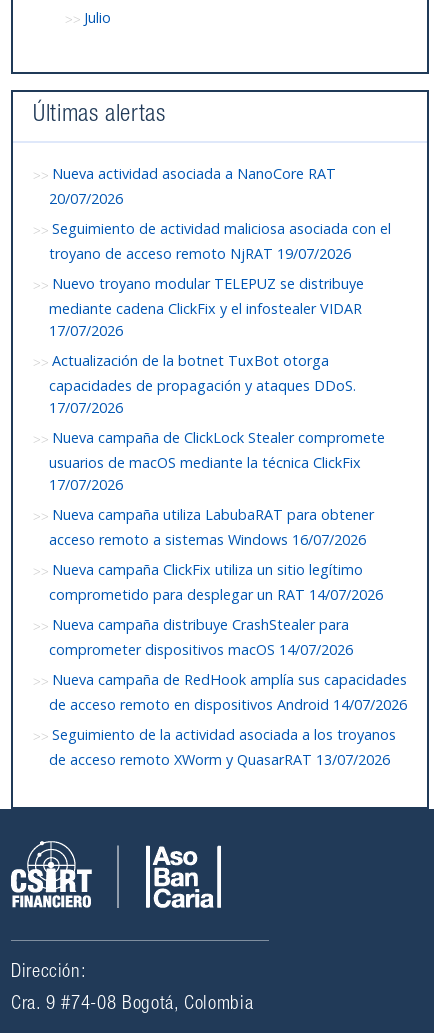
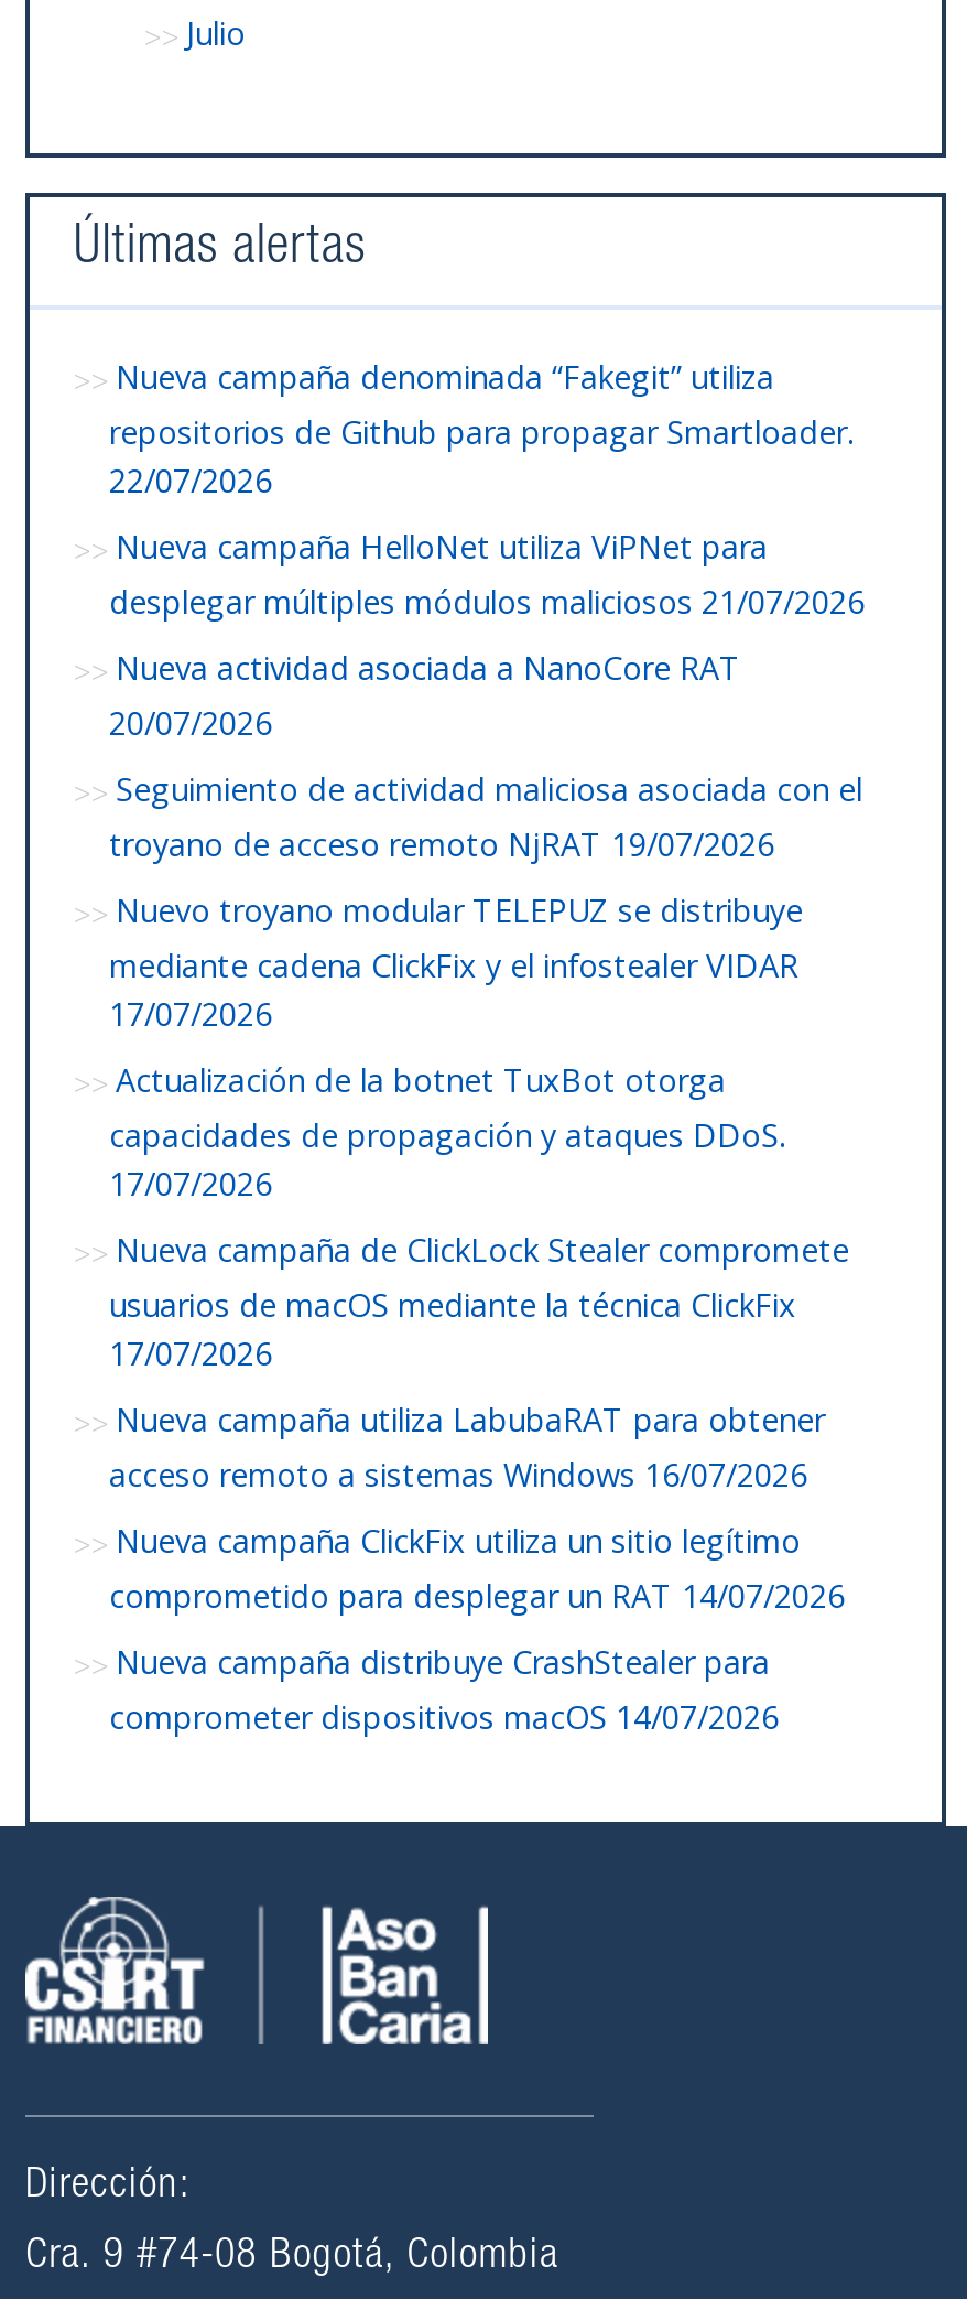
none -> [109,356,865,622] Nueva campaña denominada “Fakegit” utiliza | repositorios de Github para propagar Smartloader. | 22/07/2026 | Nueva campaña HelloNet utiliza ViPNet para | desplegar múltiples módulos maliciosos 21/07/2026
moved [49,164,391,659] -> [109,646,862,1738]: Nueva actividad asociada a NanoCore RAT | 20/07/2026 | Seguimiento de actividad maliciosa asociada con el | ... | Nueva campaña distribuye CrashStealer para | comprometer dispositivos macOS 14/07/2026
[49,670,407,769] Nueva campaña de RedHook amplía sus capacidades | de acceso remoto en dispositivos Android 14/07/2026 | Seguimiento de la actividad asociada a los troyanos | de acceso remoto XWorm y QuasarRAT 13/07/2026 -> none

